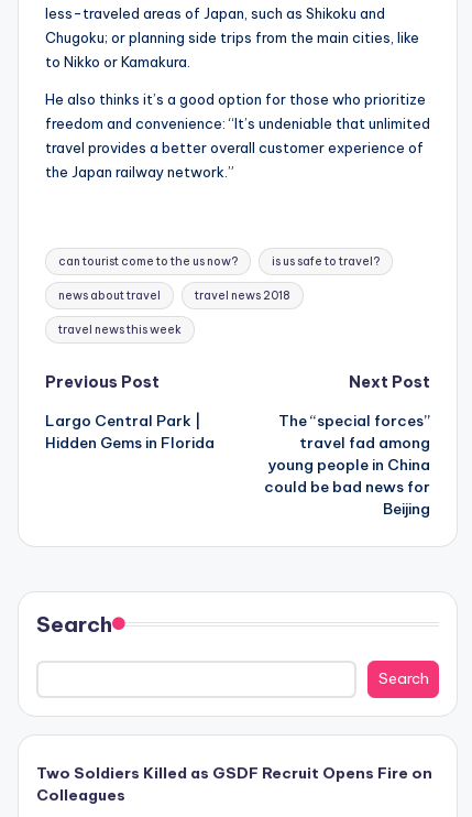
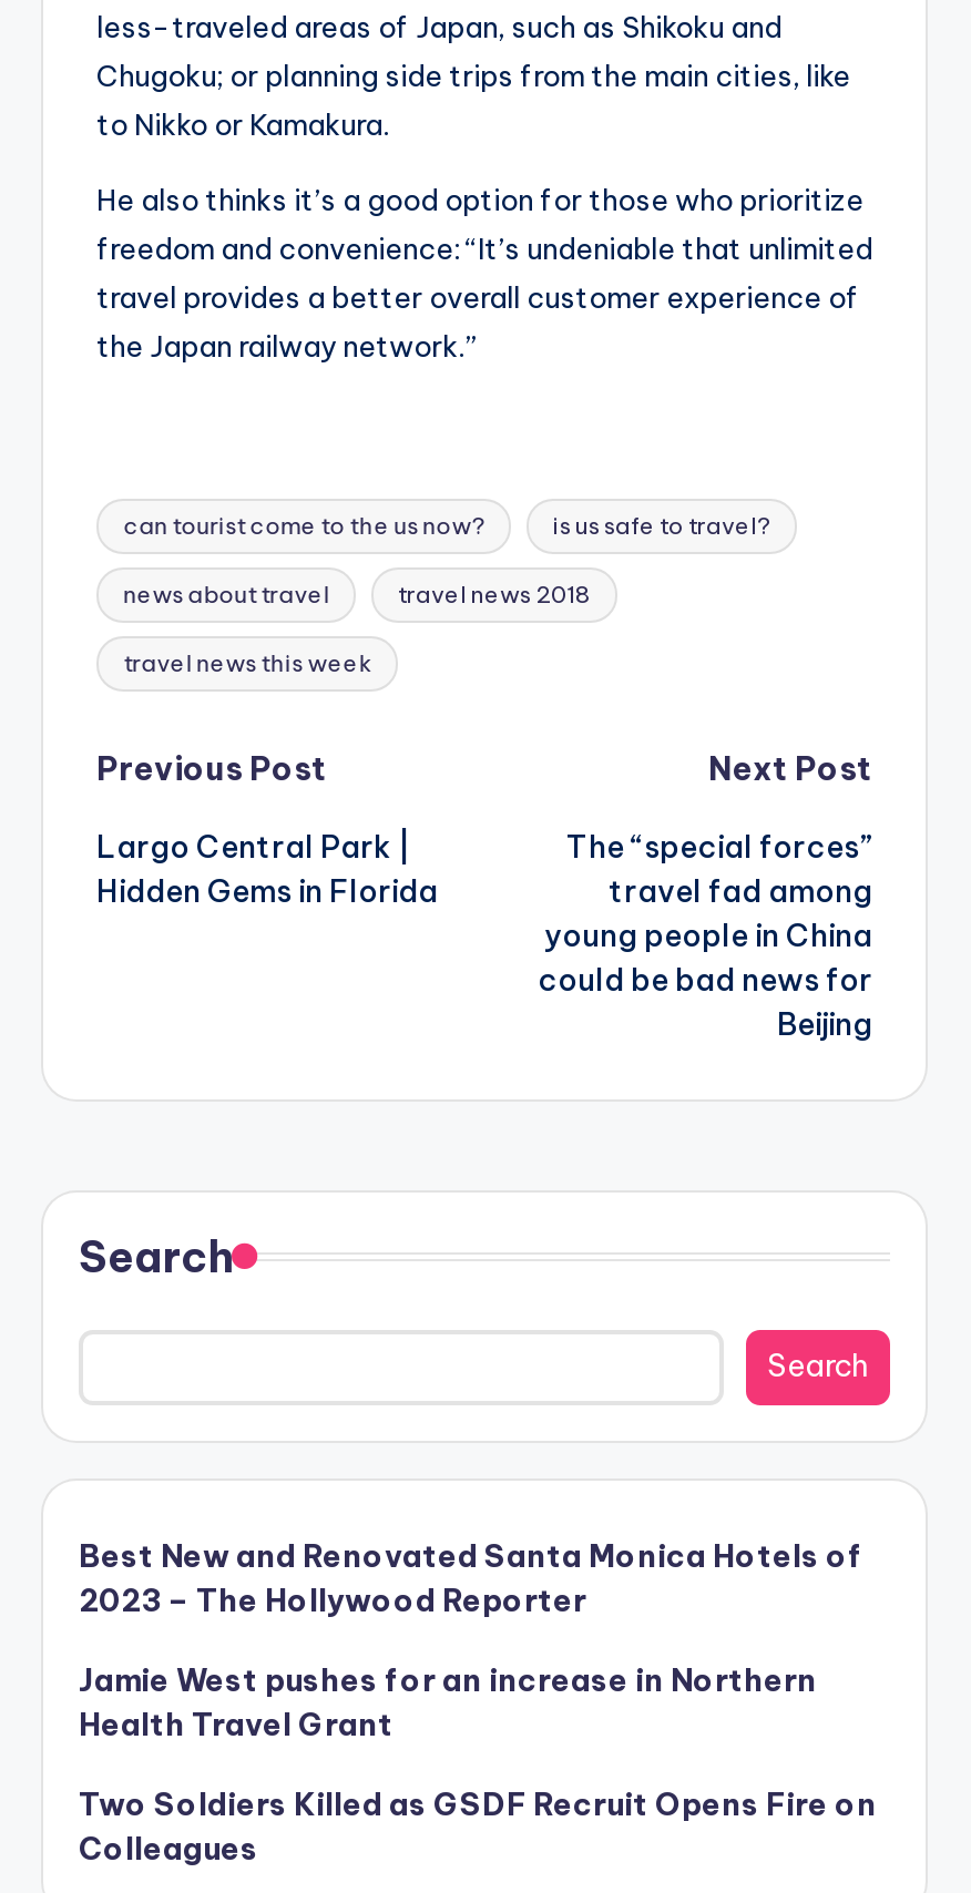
none -> [79,1535,863,1744] Best New and Renovated Santa Monica Hotels of | 2023 – The Hollywood Reporter | Jamie West pushes for an increase in Northern | Health Travel Grant

